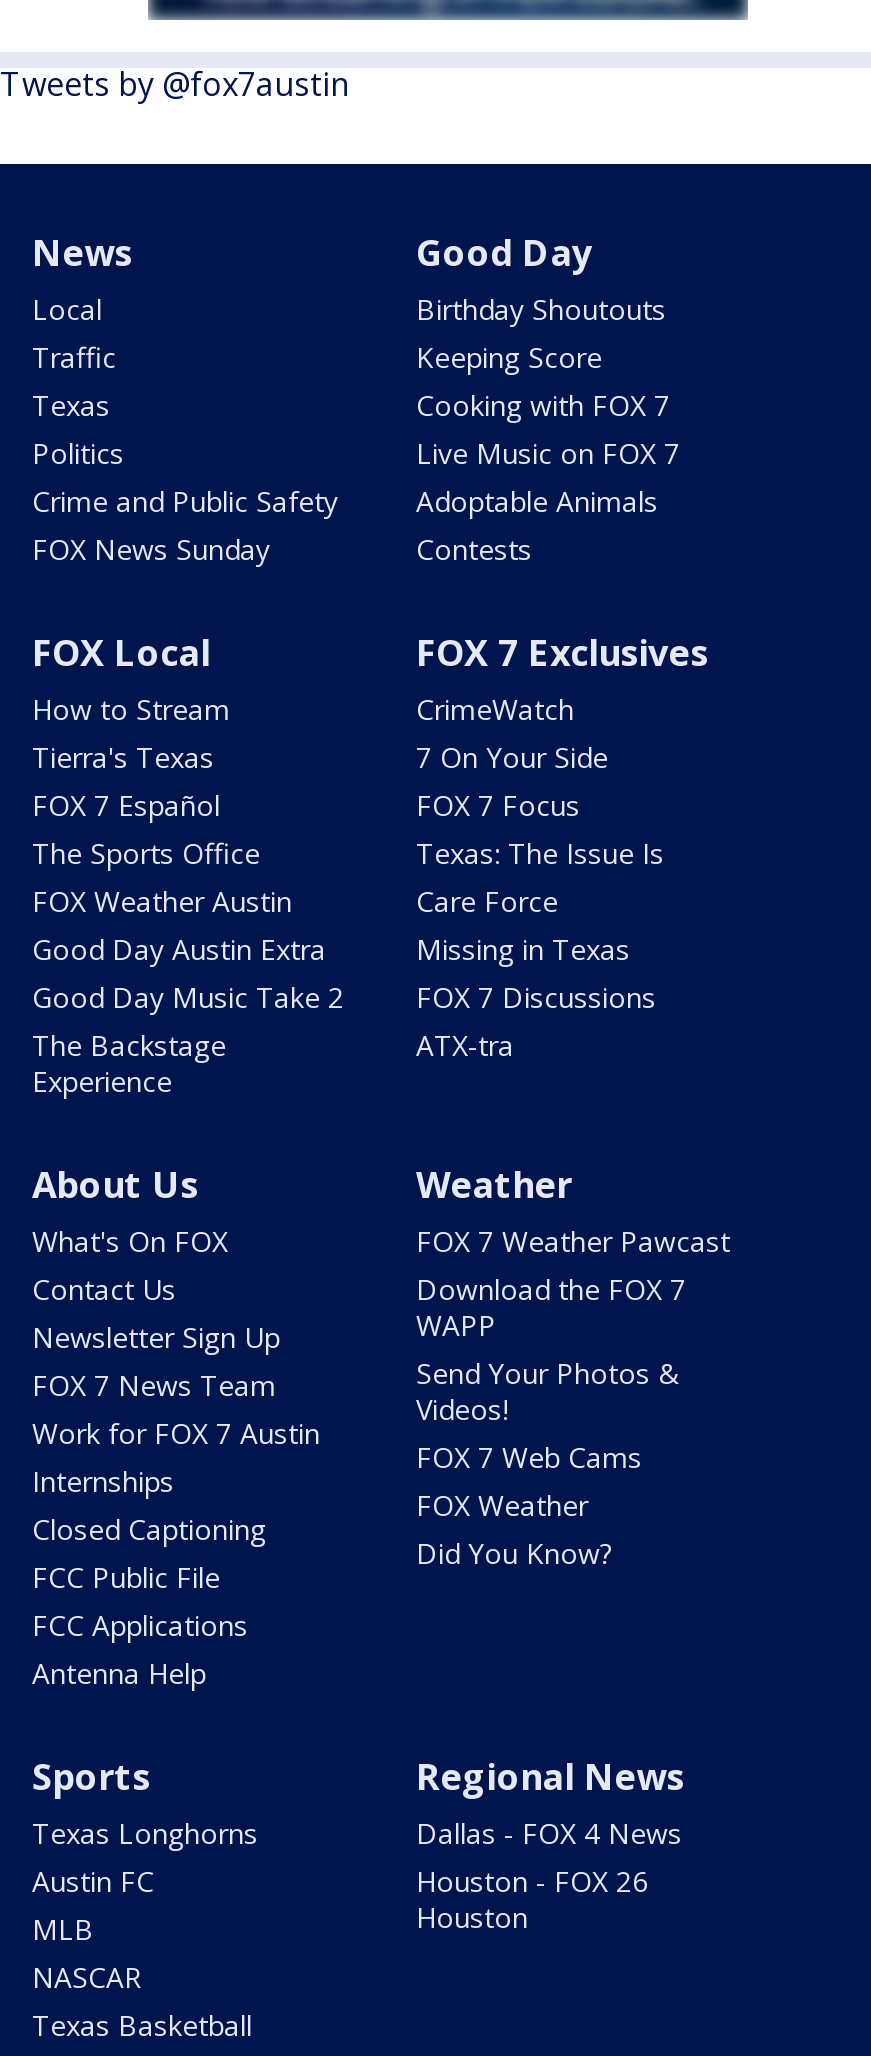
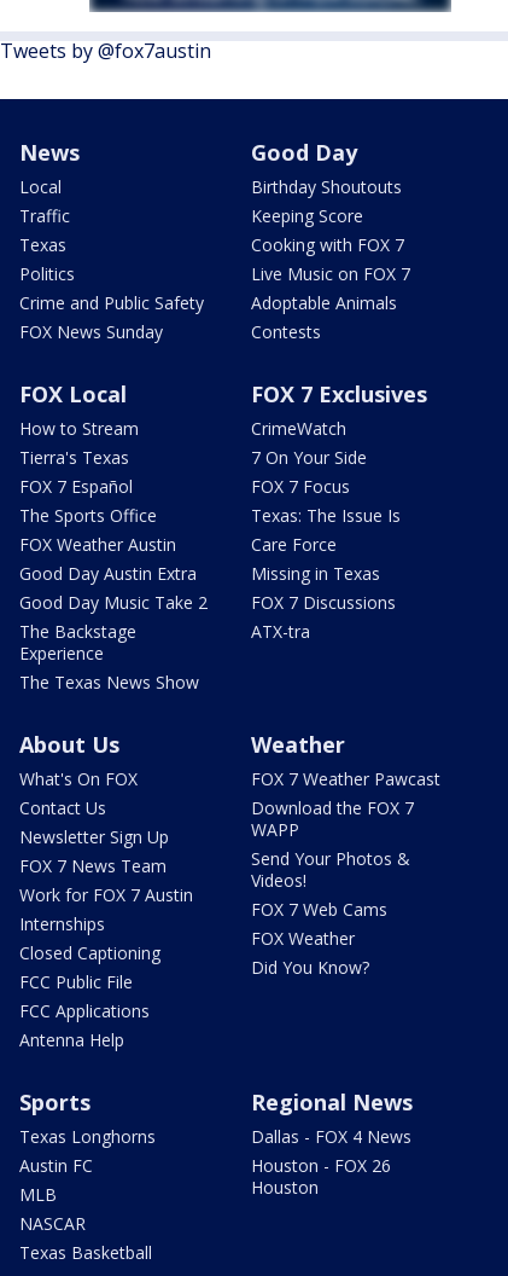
none -> [19,671,199,694] The Texas News Show

